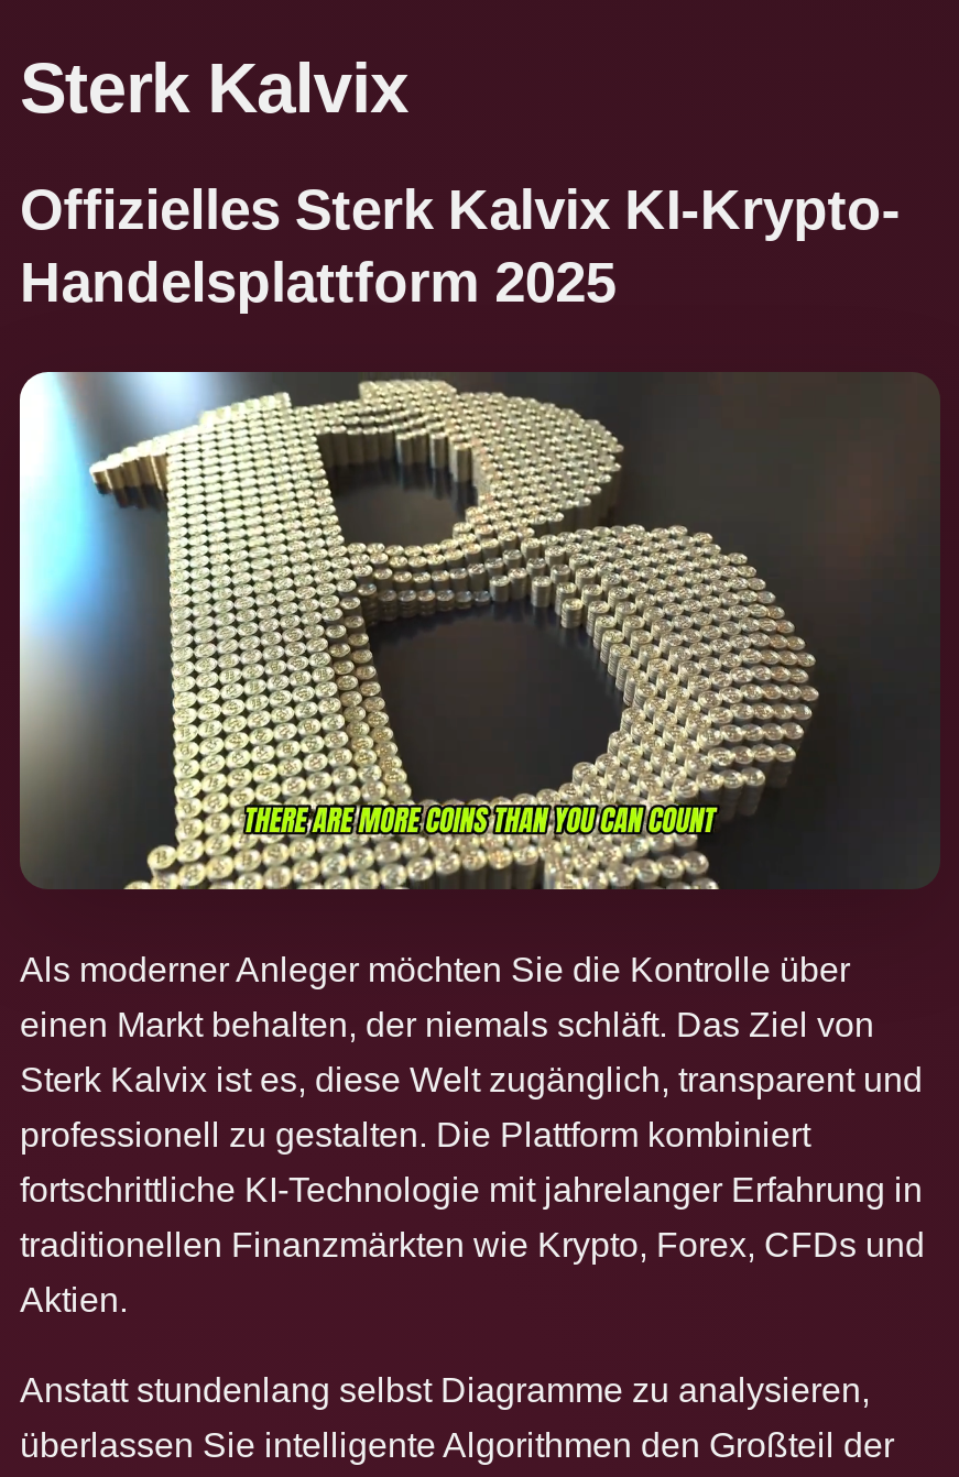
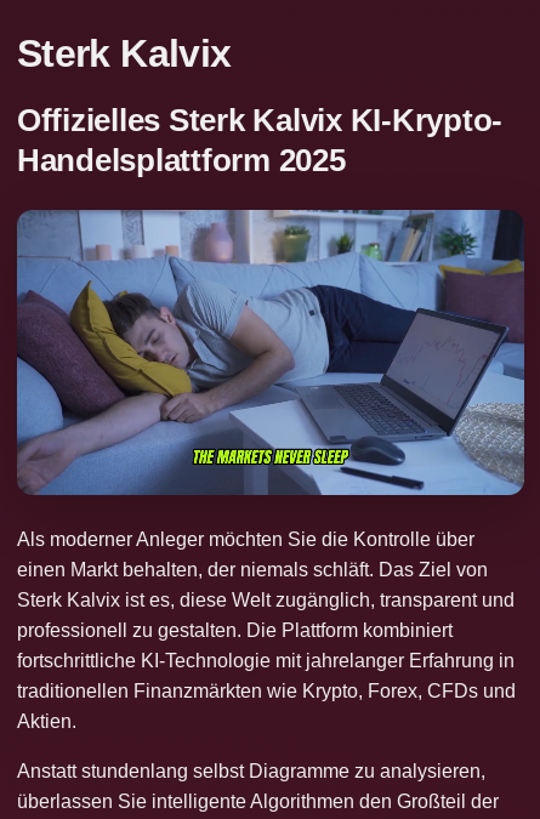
[18,370,940,891] [image] -> [16,209,525,496] [image]

